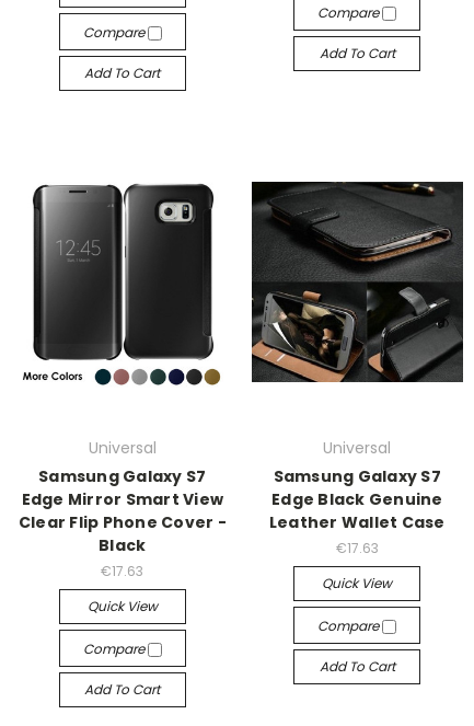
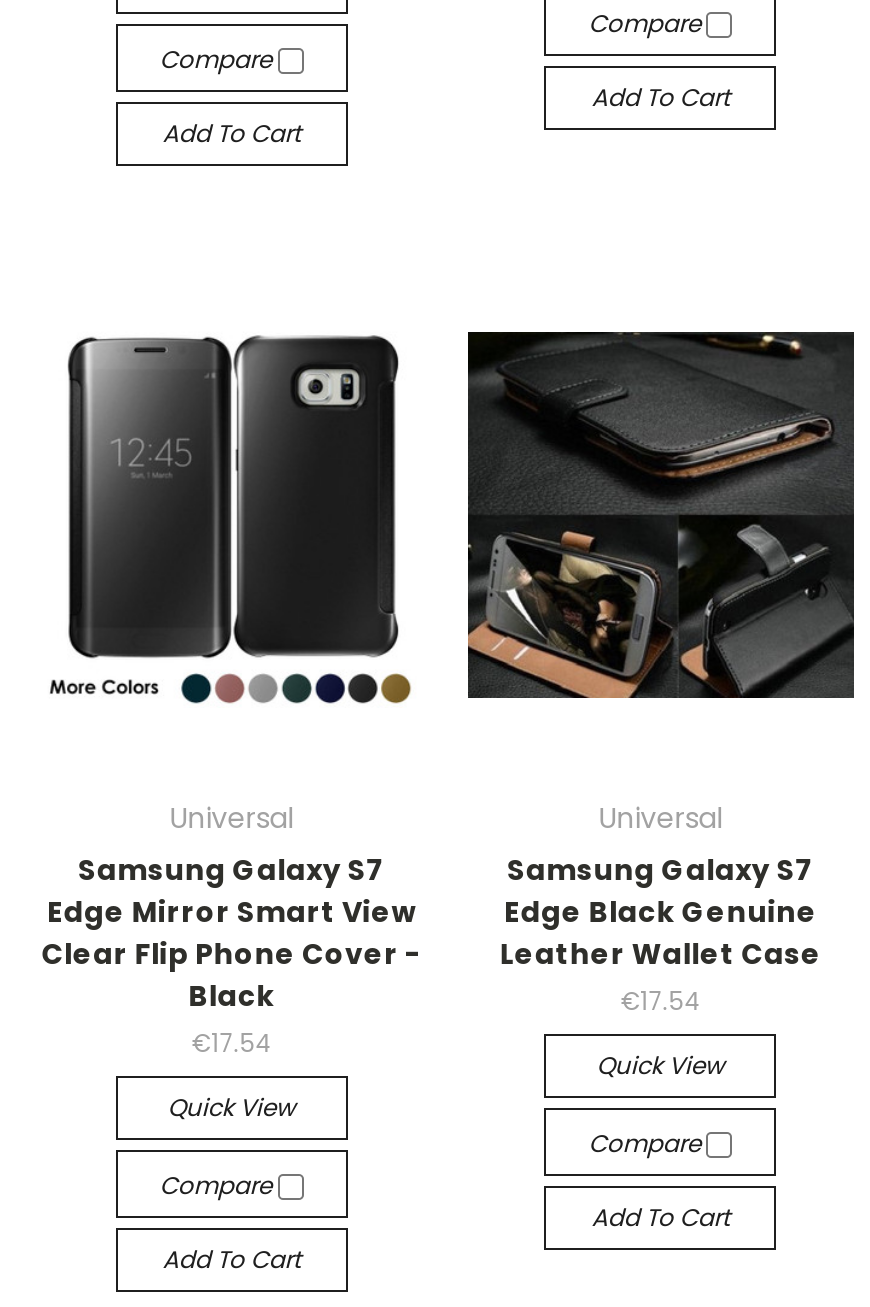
[336,539,379,557] €17.63 -> [620,984,700,1018] €17.54
[101,562,144,580] €17.63 -> [192,1026,272,1060] €17.54

